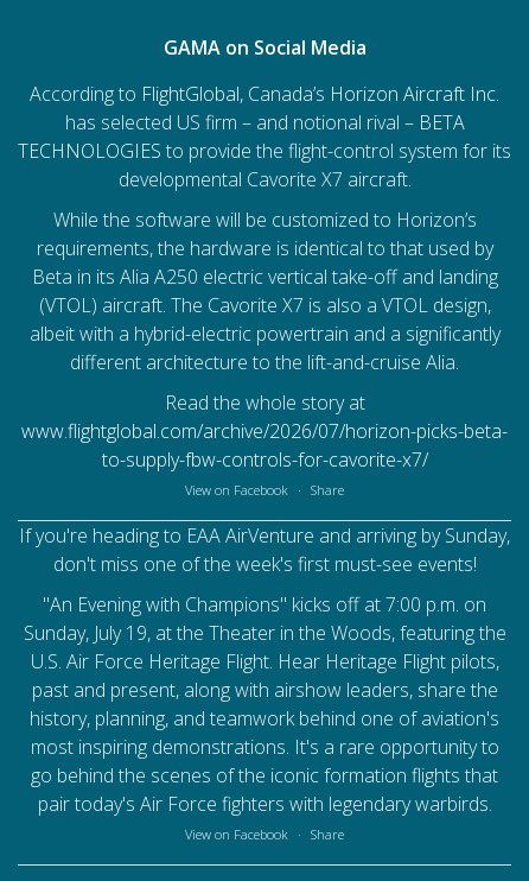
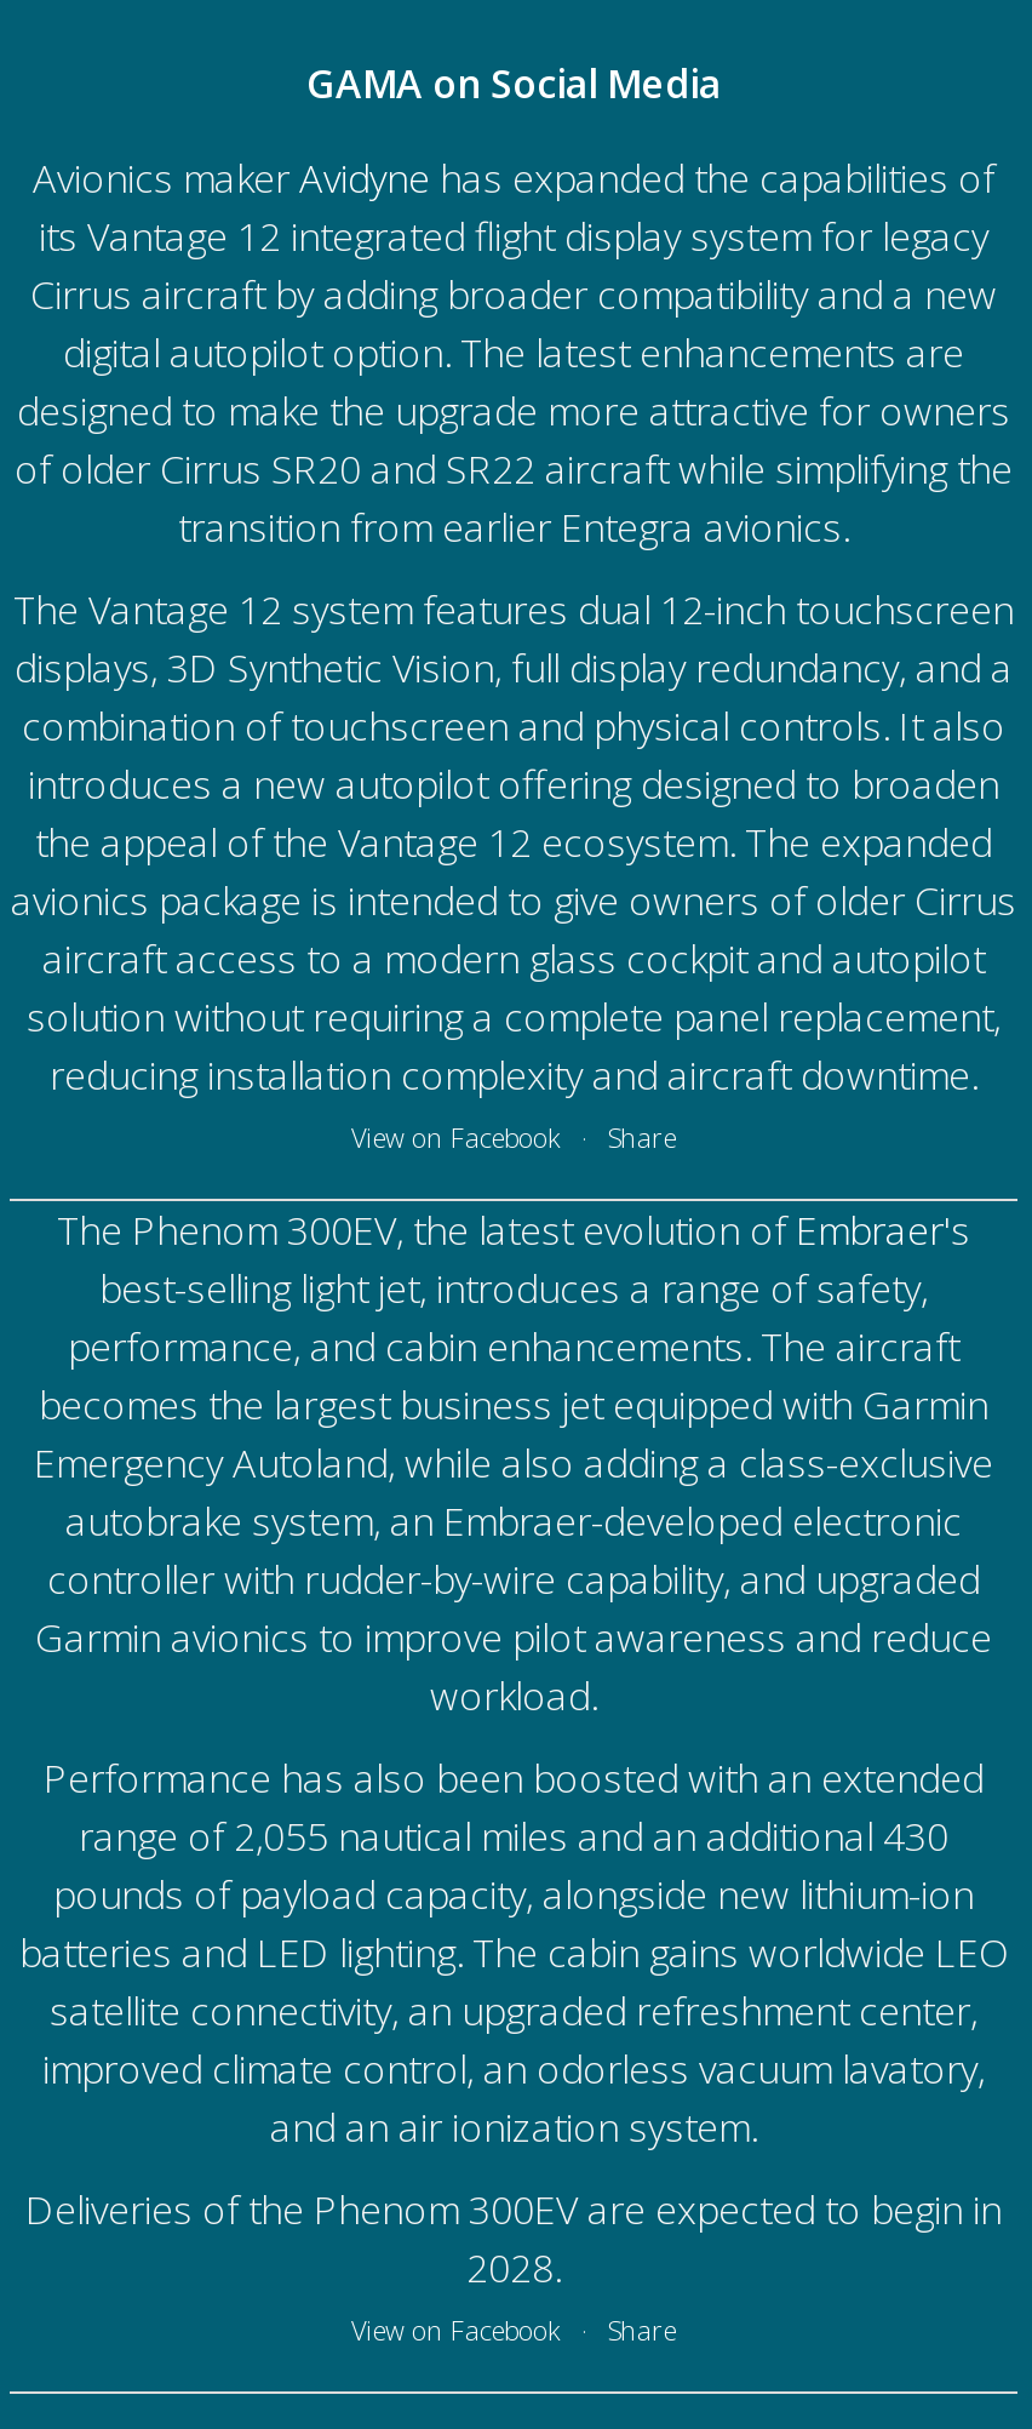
[18,81,511,473] According to FlightGlobal, Canada’s Horizon Aircraft Inc. | has selected US firm – and notional rival – BETA | TECHNOLOGIES to provide the flight-control system for its | developmental Cavorite X7 aircraft. | While the software will be customized to Horizon’s | requirements, the hardware is identical to that used by | Beta in its Alia A250 electric vertical take-off and landing | (VTOL) aircraft. The Cavorite X7 is also a VTOL design, | albeit with a hybrid-electric powertrain and a significantly | different architecture to the lift-and-cruise Alia. | Read the whole story at | www.flightglobal.com/archive/2026/07/horizon-picks-beta- | to-supply-fbw-controls-for-cavorite-x7/ -> [11,152,1016,1102] Avionics maker Avidyne has expanded the capabilities of | its Vantage 12 integrated flight display system for legacy | Cirrus aircraft by adding broader compatibility and a new | digital autopilot option. The latest enhancements are | designed to make the upgrade more attractive for owners | of older Cirrus SR20 and SR22 aircraft while simplifying the | transition from earlier Entegra avionics. | The Vantage 12 system features dual 12-inch touchscreen | displays, 3D Synthetic Vision, full display redundancy, and a | combination of touchscreen and physical controls. It also | introduces a new autopilot offering designed to broaden | the appeal of the Vantage 12 ecosystem. The expanded | avionics package is intended to give owners of older Cirrus | aircraft access to a modern glass cockpit and autopilot | solution without requiring a complete panel replacement, | reducing installation complexity and aircraft downtime.
[19,522,510,817] If you're heading to EAA AirVenture and arriving by Sunday, | don't miss one of the week's first must-see events! | "An Evening with Champions" kicks off at 7:00 p.m. on | Sunday, July 19, at the Theater in the Woods, featuring the | U.S. Air Force Heritage Flight. Hear Heritage Flight pilots, | past and present, along with airshow leaders, share the | history, planning, and teamwork behind one of aviation's | most inspiring demonstrations. It's a rare opportunity to | go behind the scenes of the iconic formation flights that | pair today's Air Force fighters with legendary warbirds. -> [19,1204,1008,2294] The Phenom 300EV, the latest evolution of Embraer's | best-selling light jet, introduces a range of safety, | performance, and cabin enhancements. The aircraft | becomes the largest business jet equipped with Garmin | Emergency Autoland, while also adding a class-exclusive | autobrake system, an Embraer-developed electronic | controller with rudder-by-wire capability, and upgraded | Garmin avionics to improve pilot awareness and reduce | workload. | Performance has also been boosted with an extended | range of 2,055 nautical miles and an additional 430 | pounds of payload capacity, alongside new lithium-ion | batteries and LED lighting. The cabin gains worldwide LEO | satellite connectivity, an upgraded refreshment center, | improved climate control, an odorless vacuum lavatory, | and an air ionization system. | Deliveries of the Phenom 300EV are expected to begin in | 2028.

